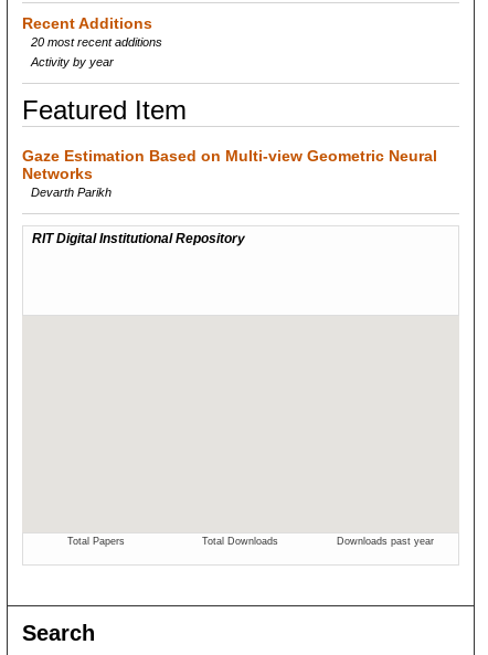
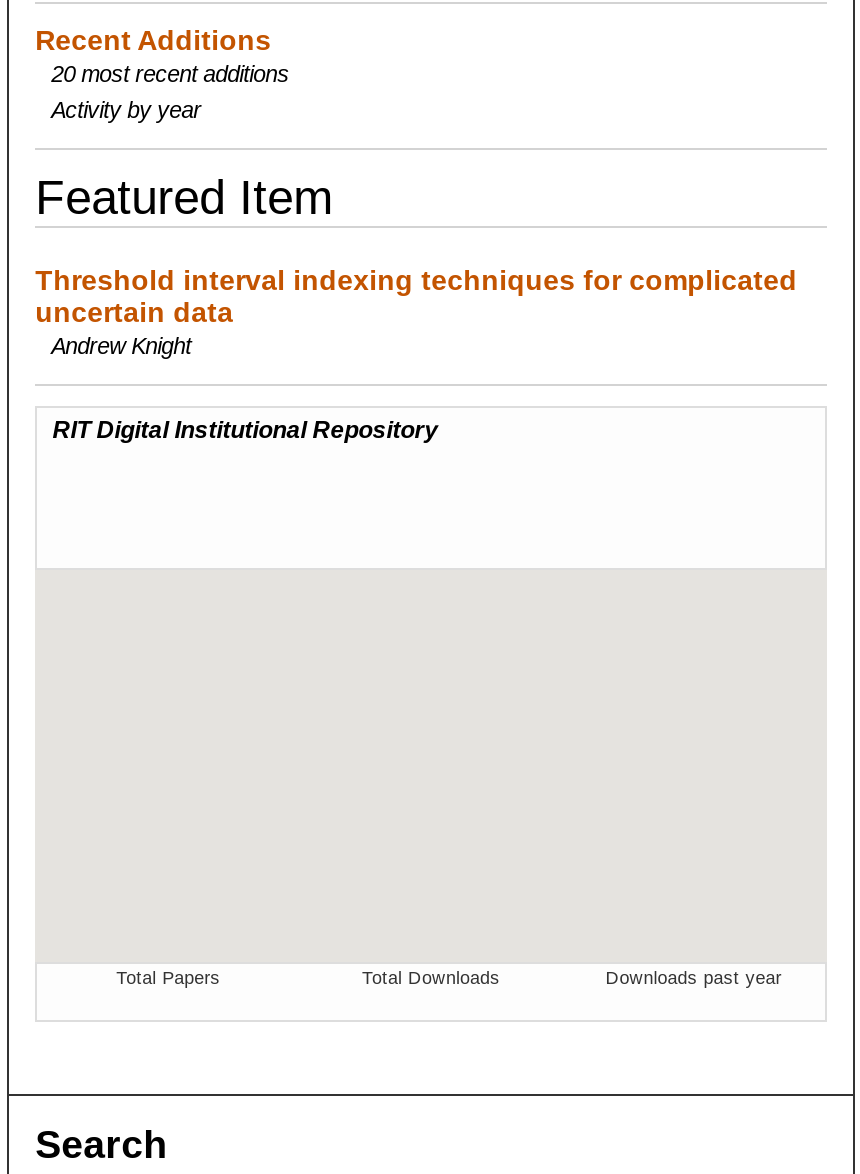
[22,147,437,199] Gaze Estimation Based on Multi-view Geometric Neural | Networks | Devarth Parikh -> [35,264,797,358] Threshold interval indexing techniques for complicated | uncertain data | Andrew Knight

